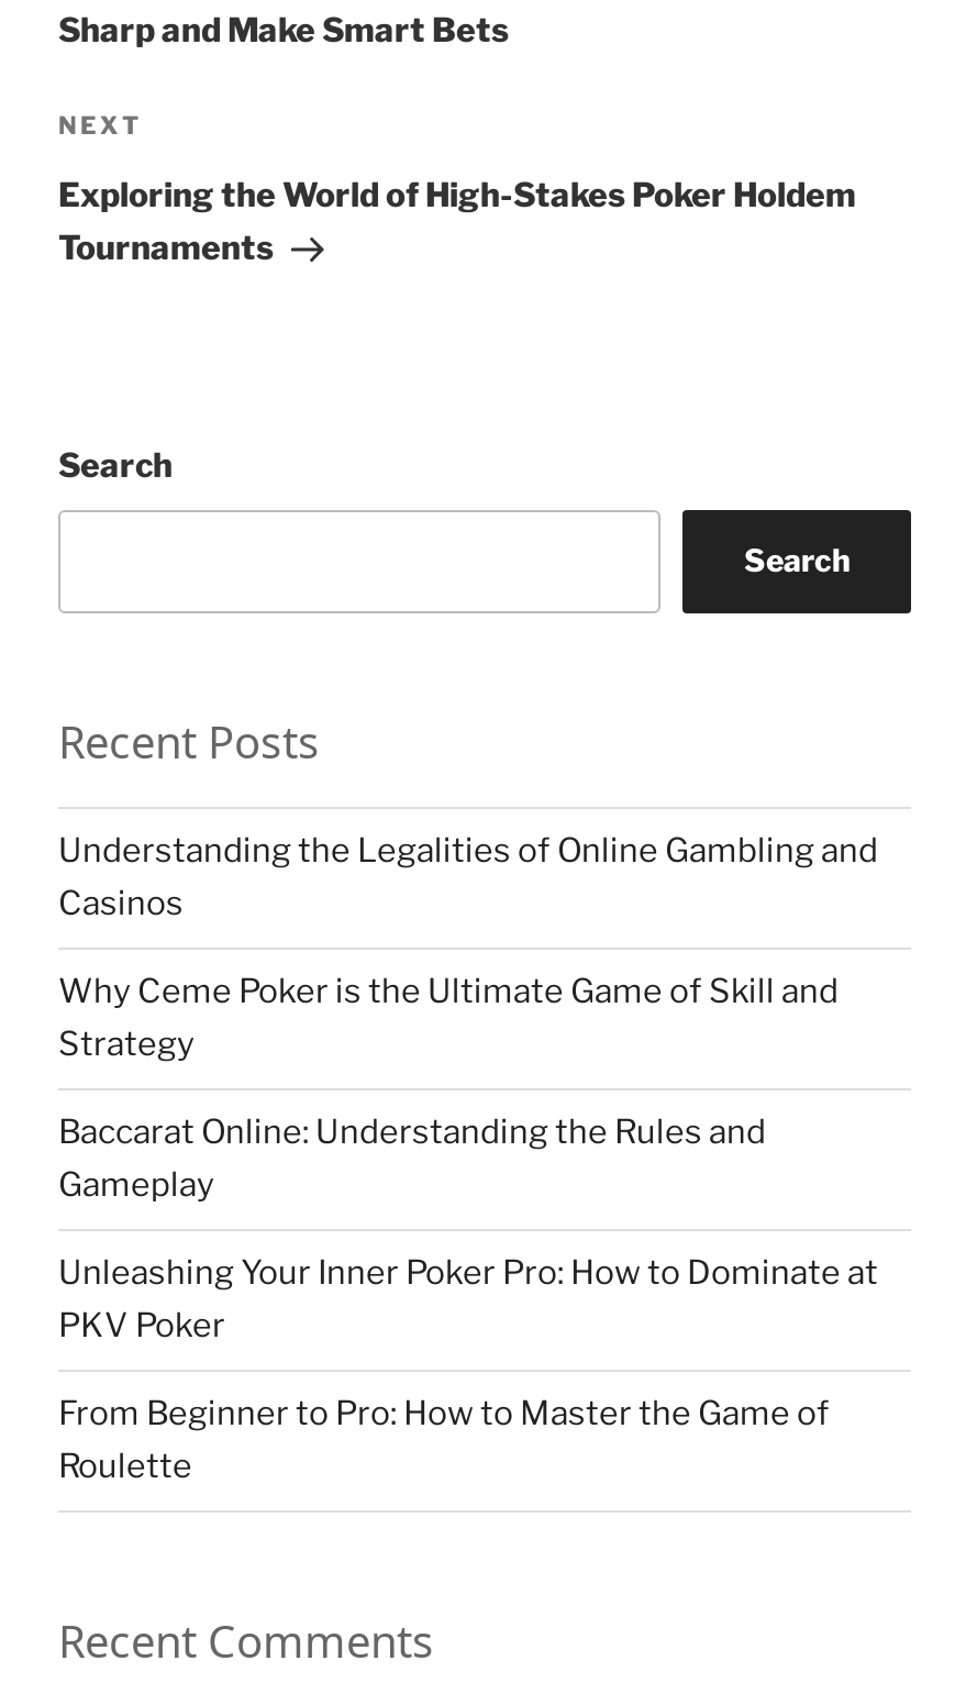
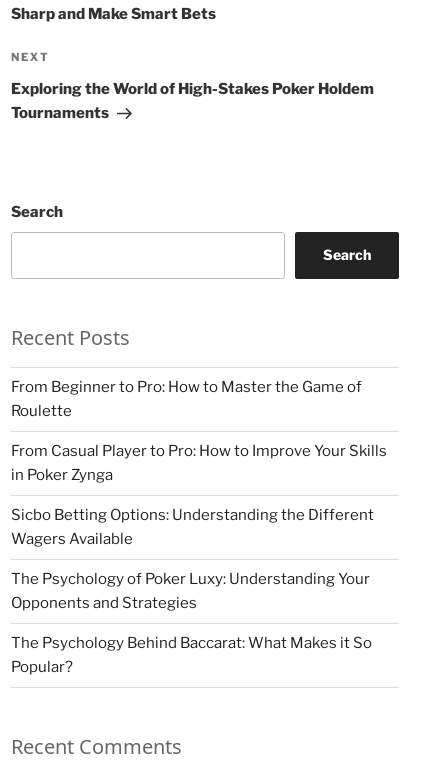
[58,831,878,1346] Understanding the Legalities of Online Gambling and | Casinos | Why Ceme Poker is the Ultimate Game of Skill and | Strategy | Baccarat Online: Understanding the Rules and | Gameplay | Unleashing Your Inner Poker Pro: How to Dominate at | PKV Poker -> none
moved [58,1394,830,1487] -> [11,378,362,420]: From Beginner to Pro: How to Master the Game of | Roulette
none -> [11,442,387,676] From Casual Player to Pro: How to Improve Your Skills | in Poker Zynga | Sicbo Betting Options: Understanding the Different | Wagers Available | The Psychology of Poker Luxy: Understanding Your | Opponents and Strategies | The Psychology Behind Baccarat: What Makes it So | Popular?

